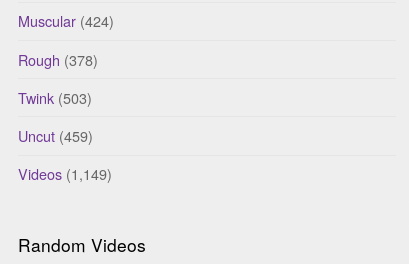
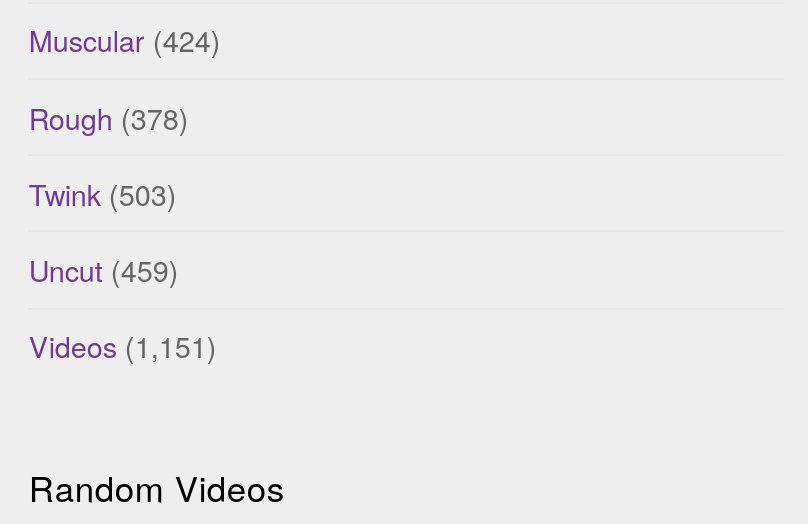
[18,163,112,184] Videos (1,149) -> [29,325,217,367] Videos (1,151)

